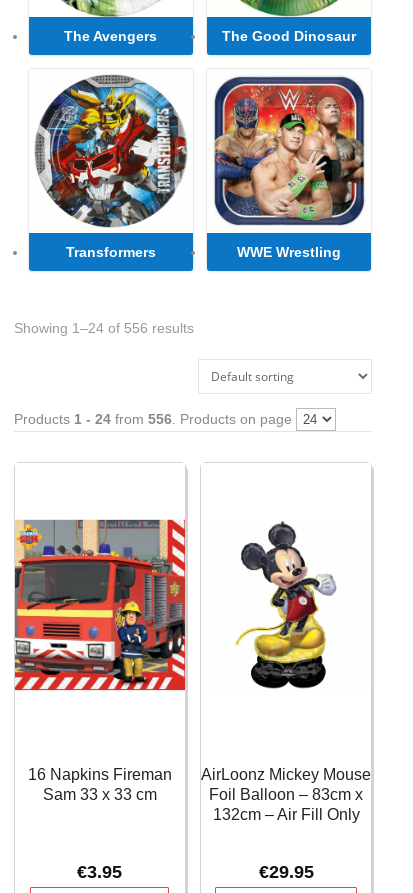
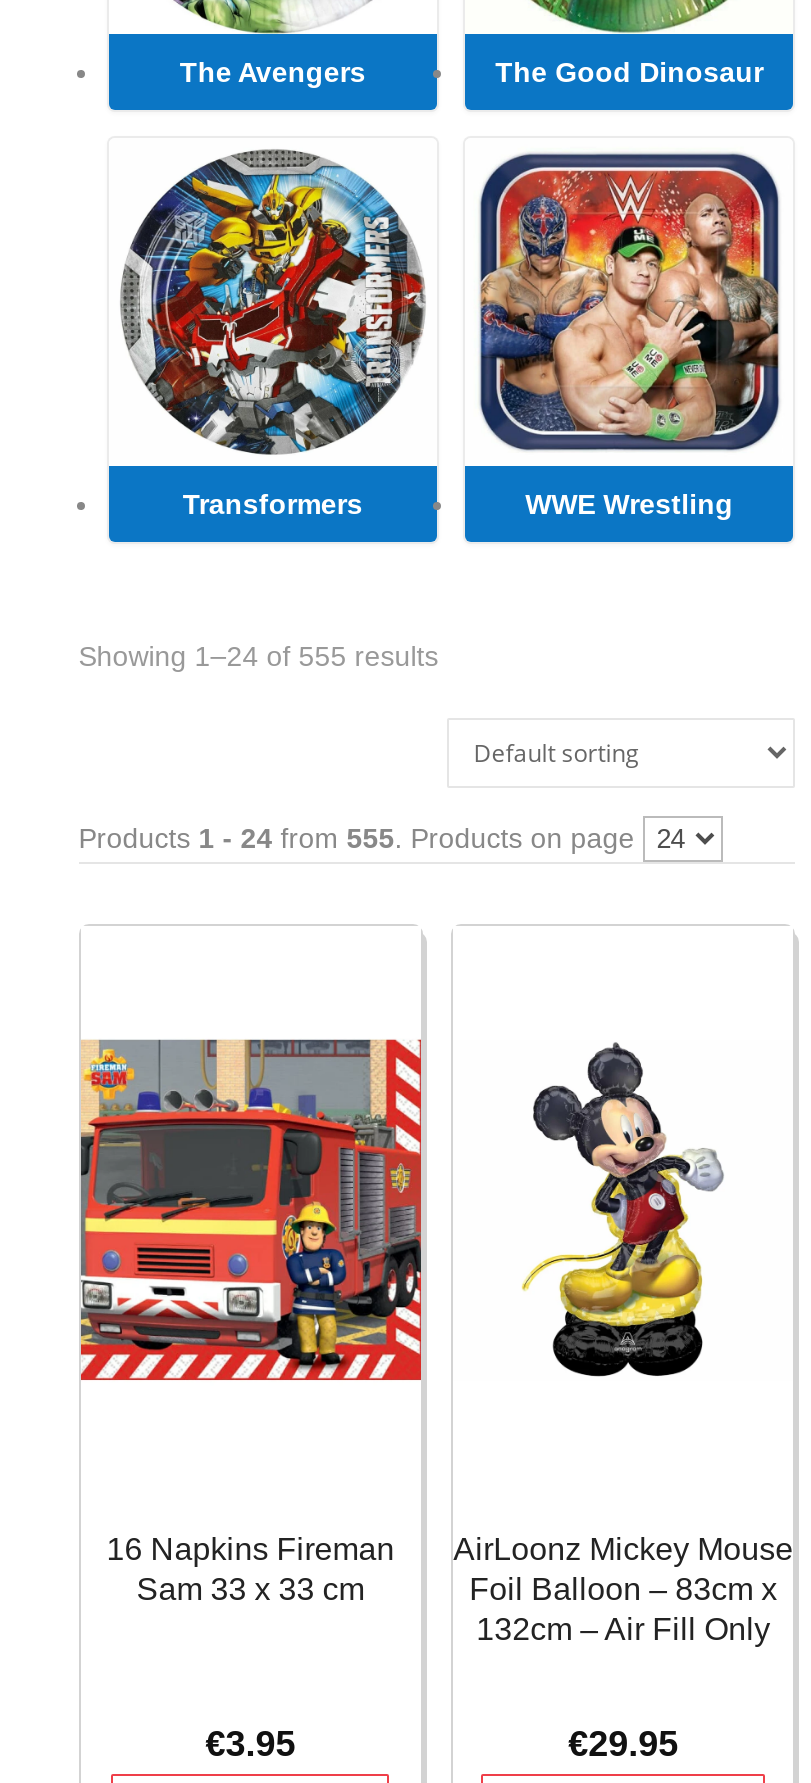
[14,320,194,336] Showing 1–24 of 556 results -> [79,640,439,672] Showing 1–24 of 555 results
[14,411,296,427] Products 1 - 24 from 556. Products on page -> [79,822,643,854] Products 1 - 24 from 555. Products on page

